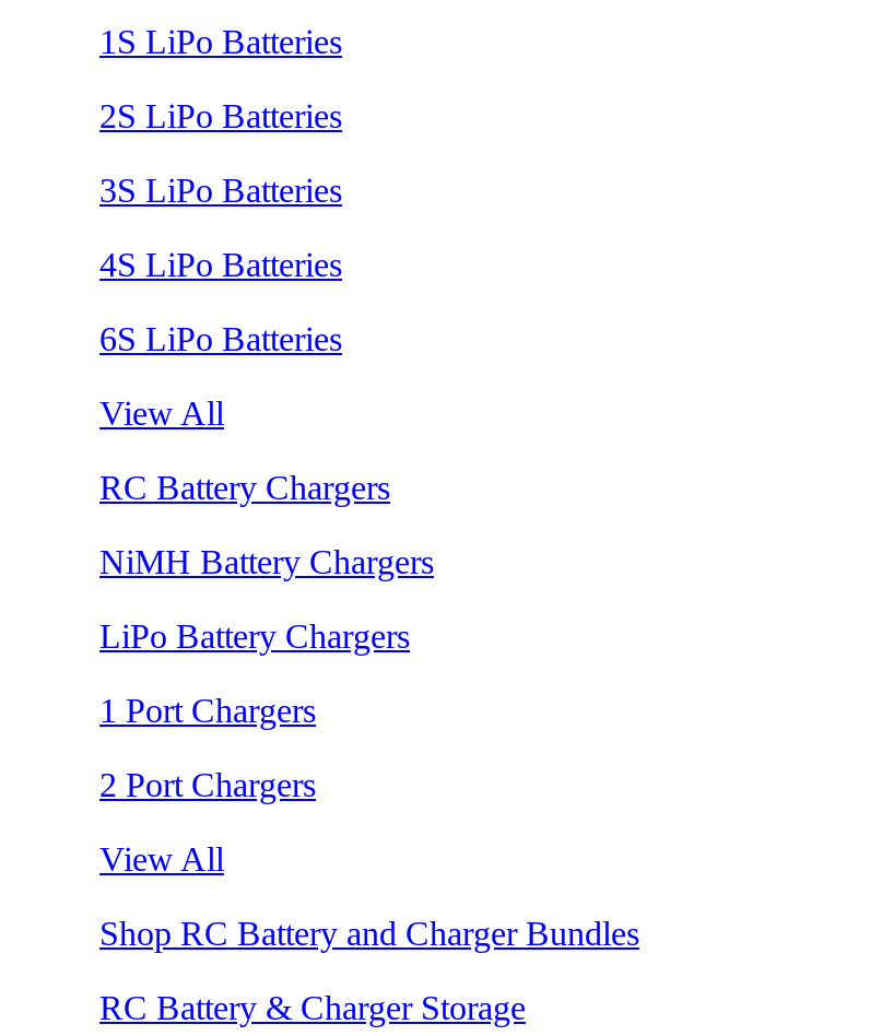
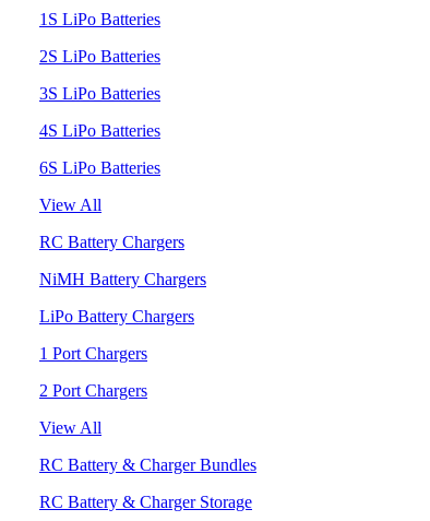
[99,914,639,951] Shop RC Battery and Charger Bundles -> [39,455,256,474] RC Battery & Charger Bundles

